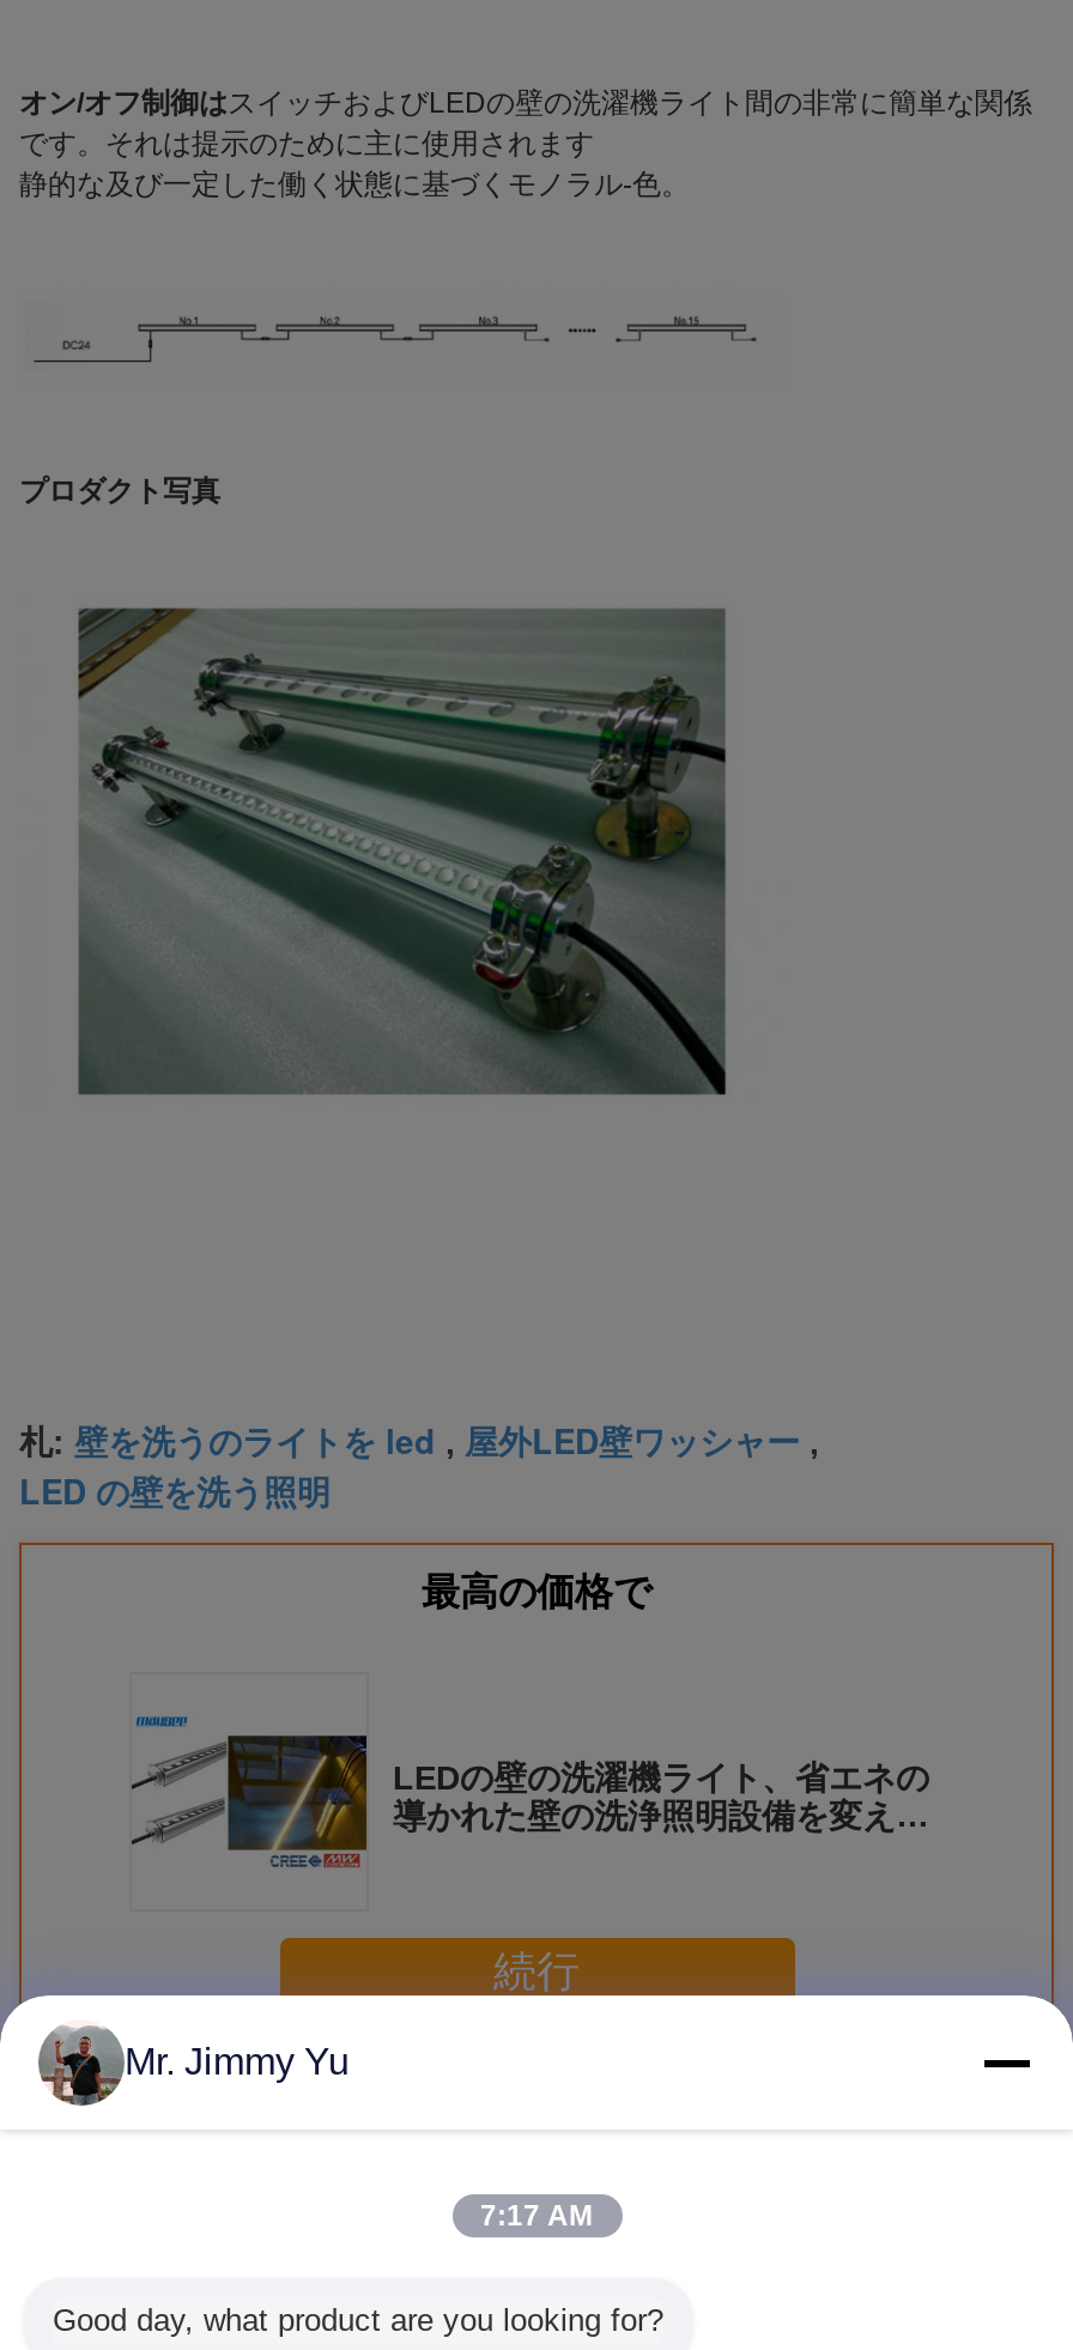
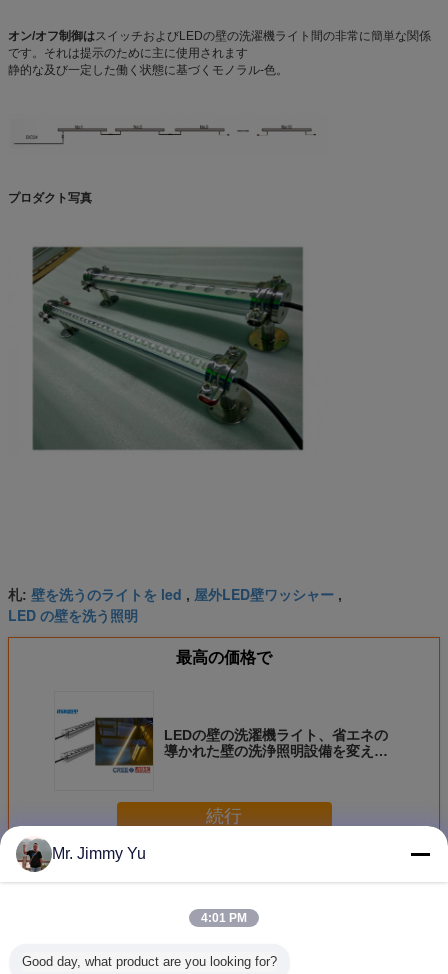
[480,2199,593,2233] 7:17 AM -> [201,911,247,925] 4:01 PM

